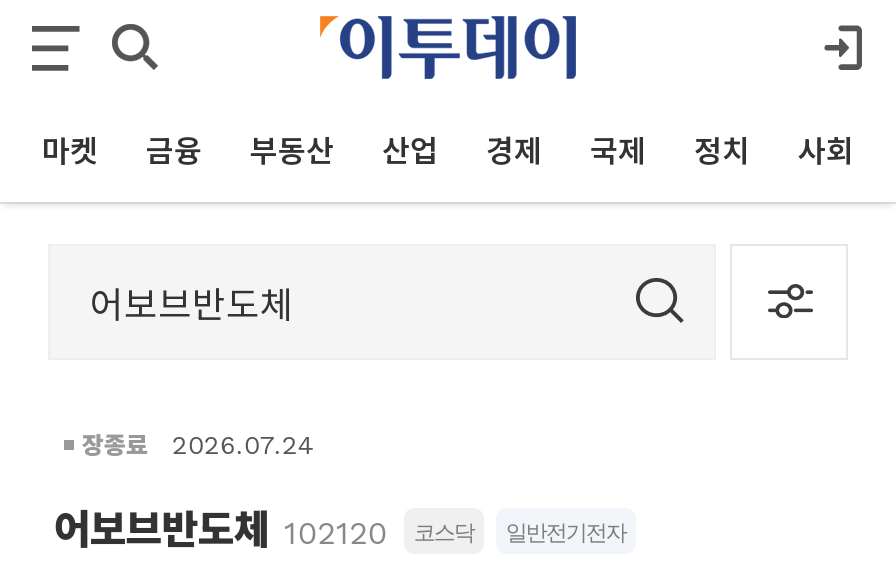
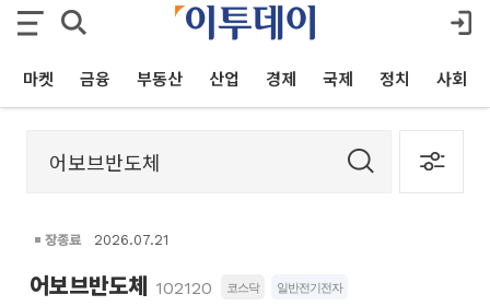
[82,426,314,460] 장종료 2026.07.24 -> [45,229,168,248] 장종료 2026.07.21

